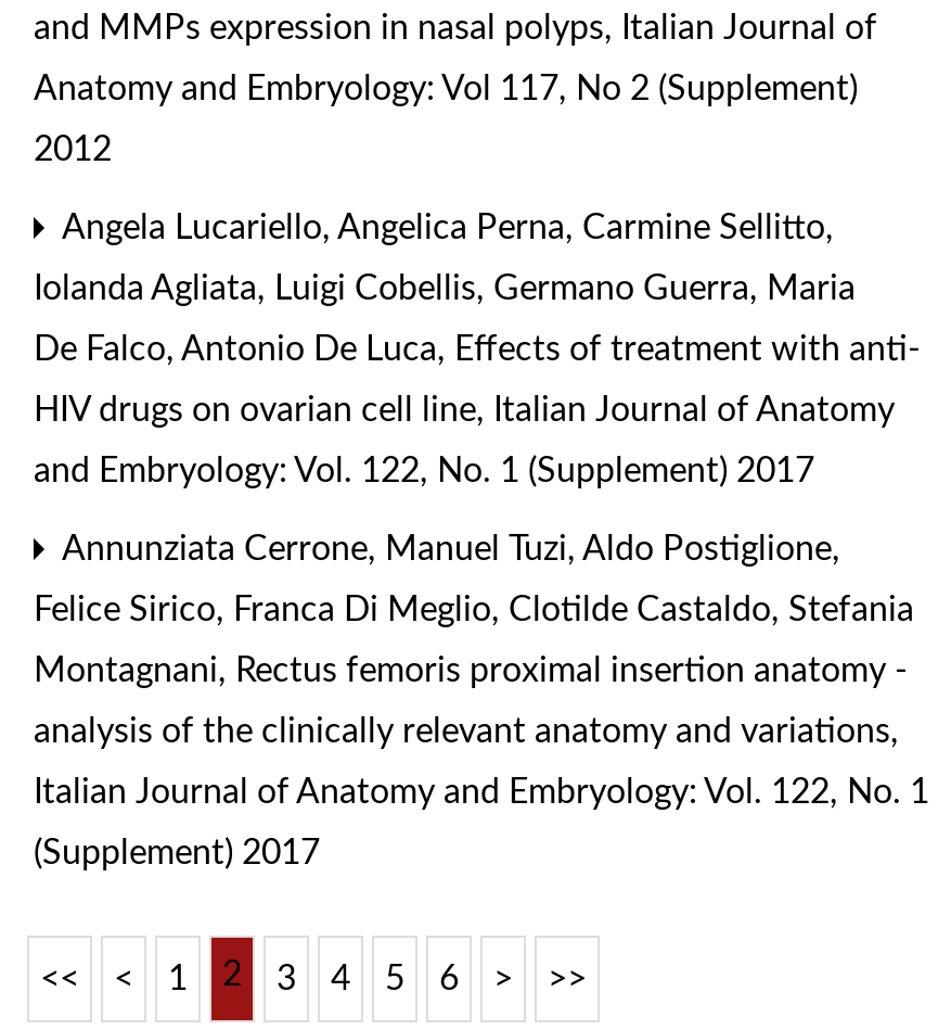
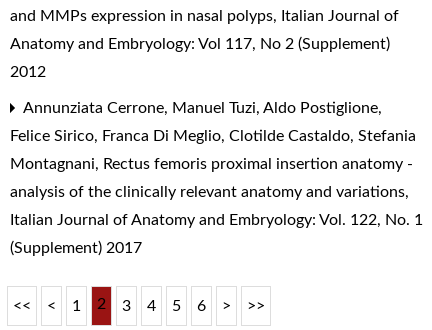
[34,210,921,488] Angela Lucariello, Angelica Perna, Carmine Sellitto, | Iolanda Agliata, Luigi Cobellis, Germano Guerra, Maria | De Falco, Antonio De Luca, Effects of treatment with anti- | HIV drugs on ovarian cell line | , Italian Journal of Anatomy | and Embryology: Vol. 122, No. 1 (Supplement) 2017 -> none

